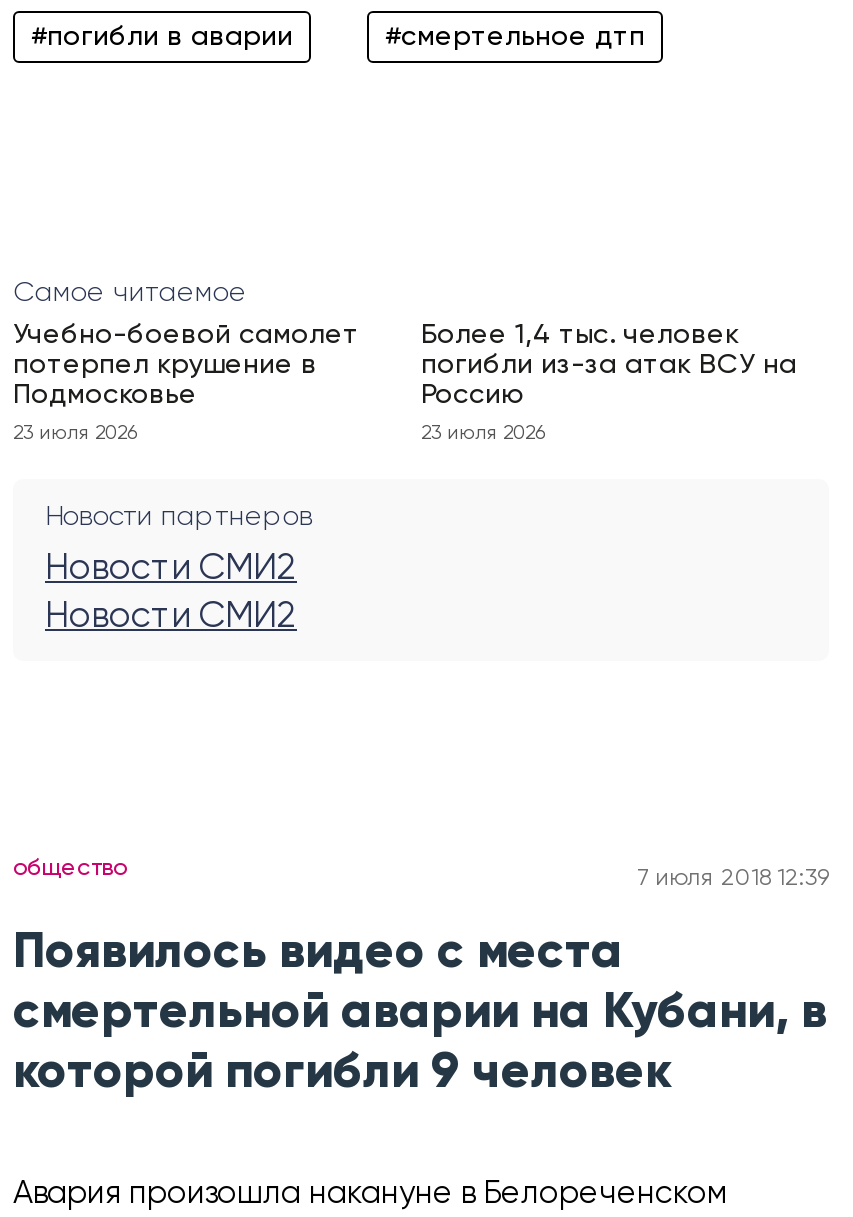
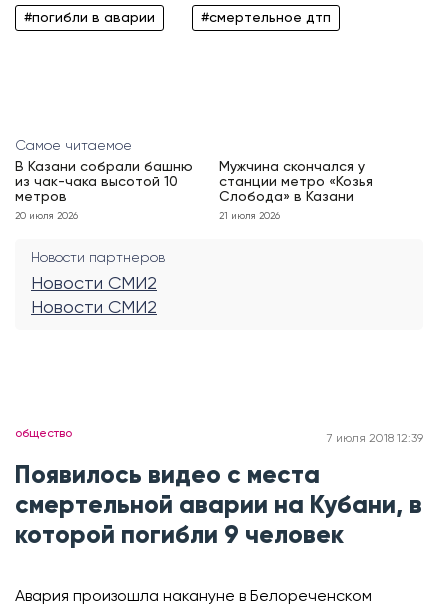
[13,321,359,409] Учебно-боевой самолет | потерпел крушение в | Подмосковье -> [15,160,193,204] В Казани собрали башню | из чак-чака высотой 10 | метров
[421,321,797,409] Более 1,4 тыс. человек | погибли из-за атак ВСУ на | Россию -> [219,160,373,204] Мужчина скончался у | станции метро «Козья | Слобода» в Казани
[13,423,137,443] 23 июля 2026 -> [15,211,78,221] 20 июля 2026
[421,423,545,443] 23 июля 2026 -> [219,211,280,221] 21 июля 2026

